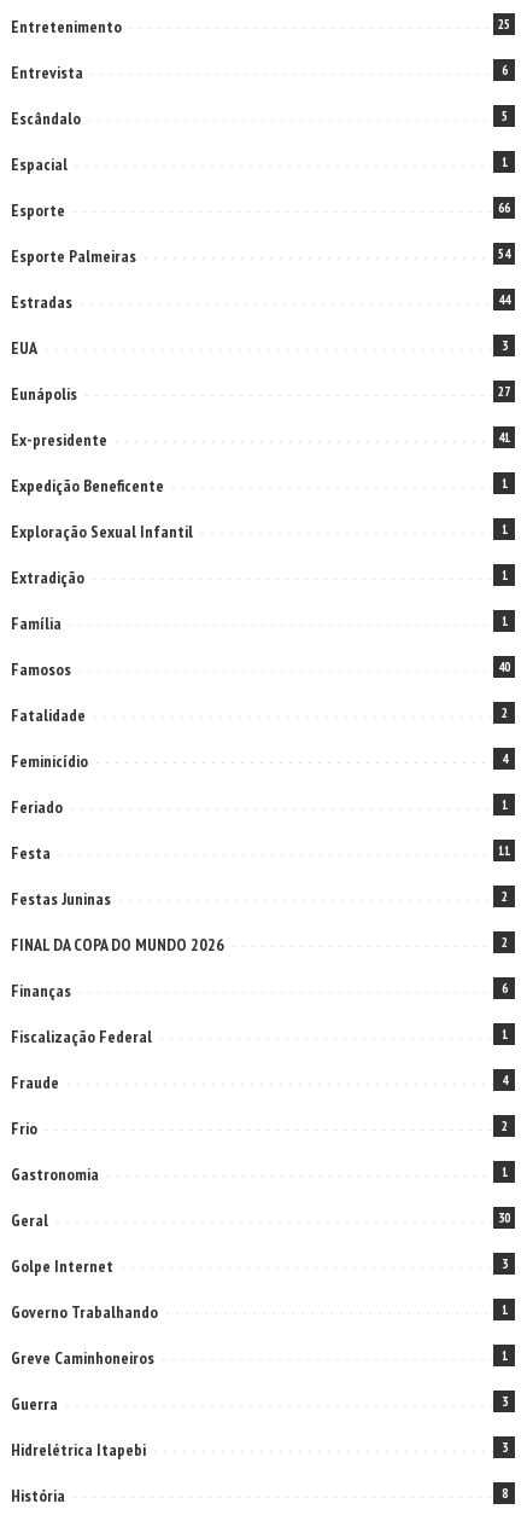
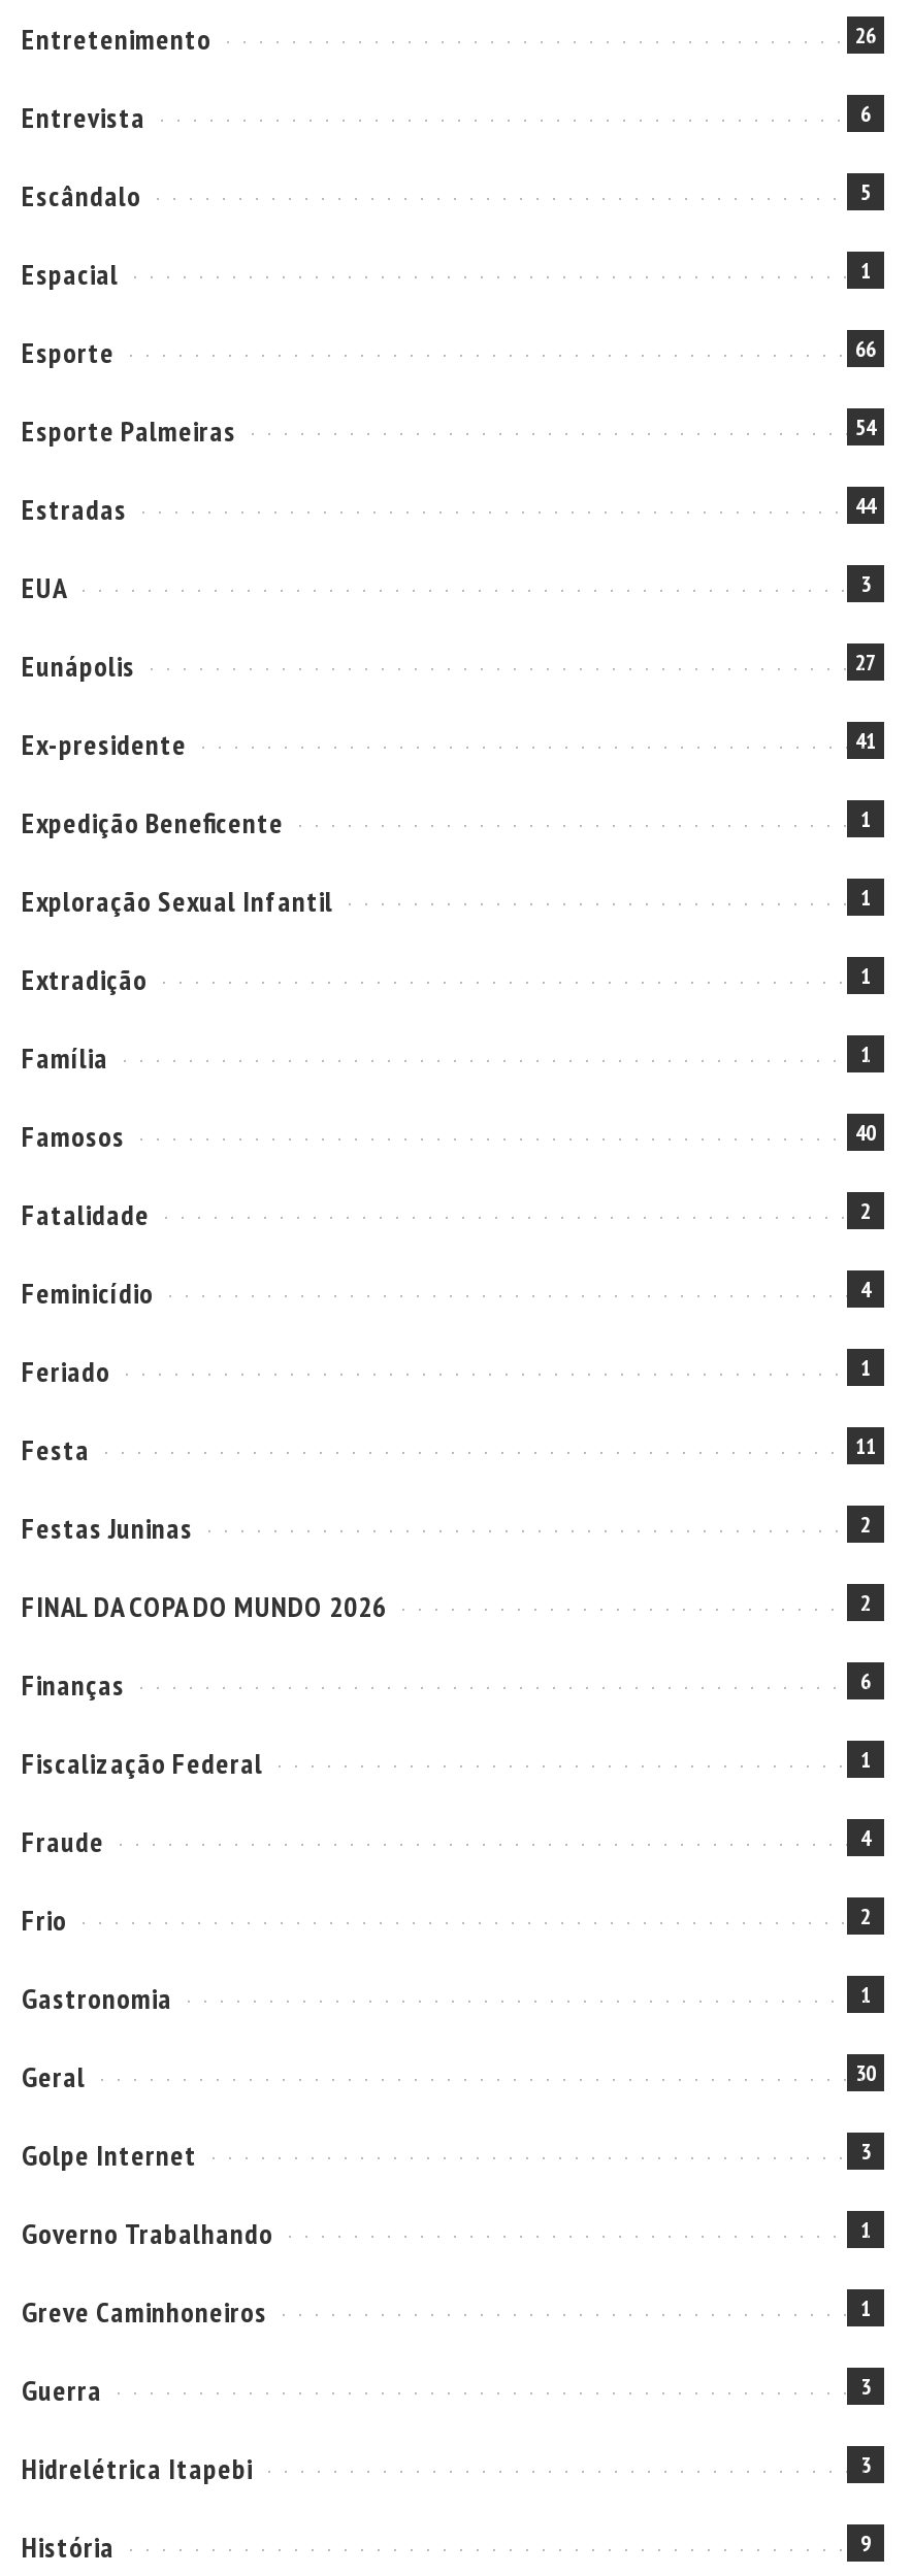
[498,16,510,33] 25 -> [855,21,876,49] 26
[501,1485,507,1502] 8 -> [860,2529,871,2557] 9

